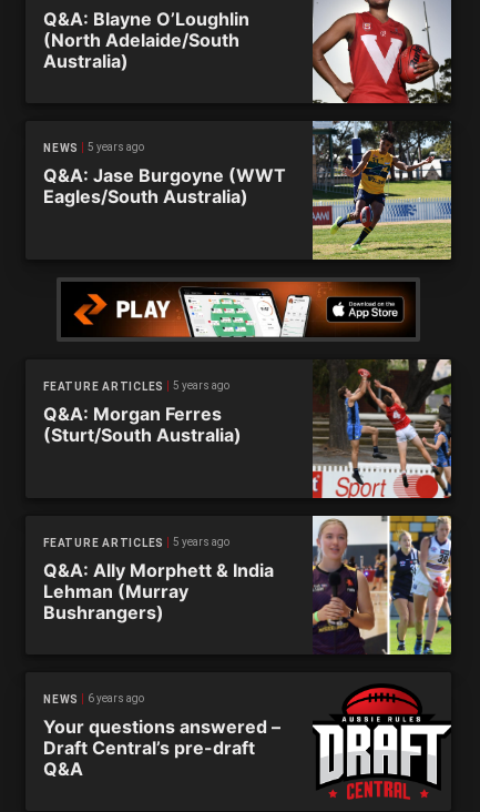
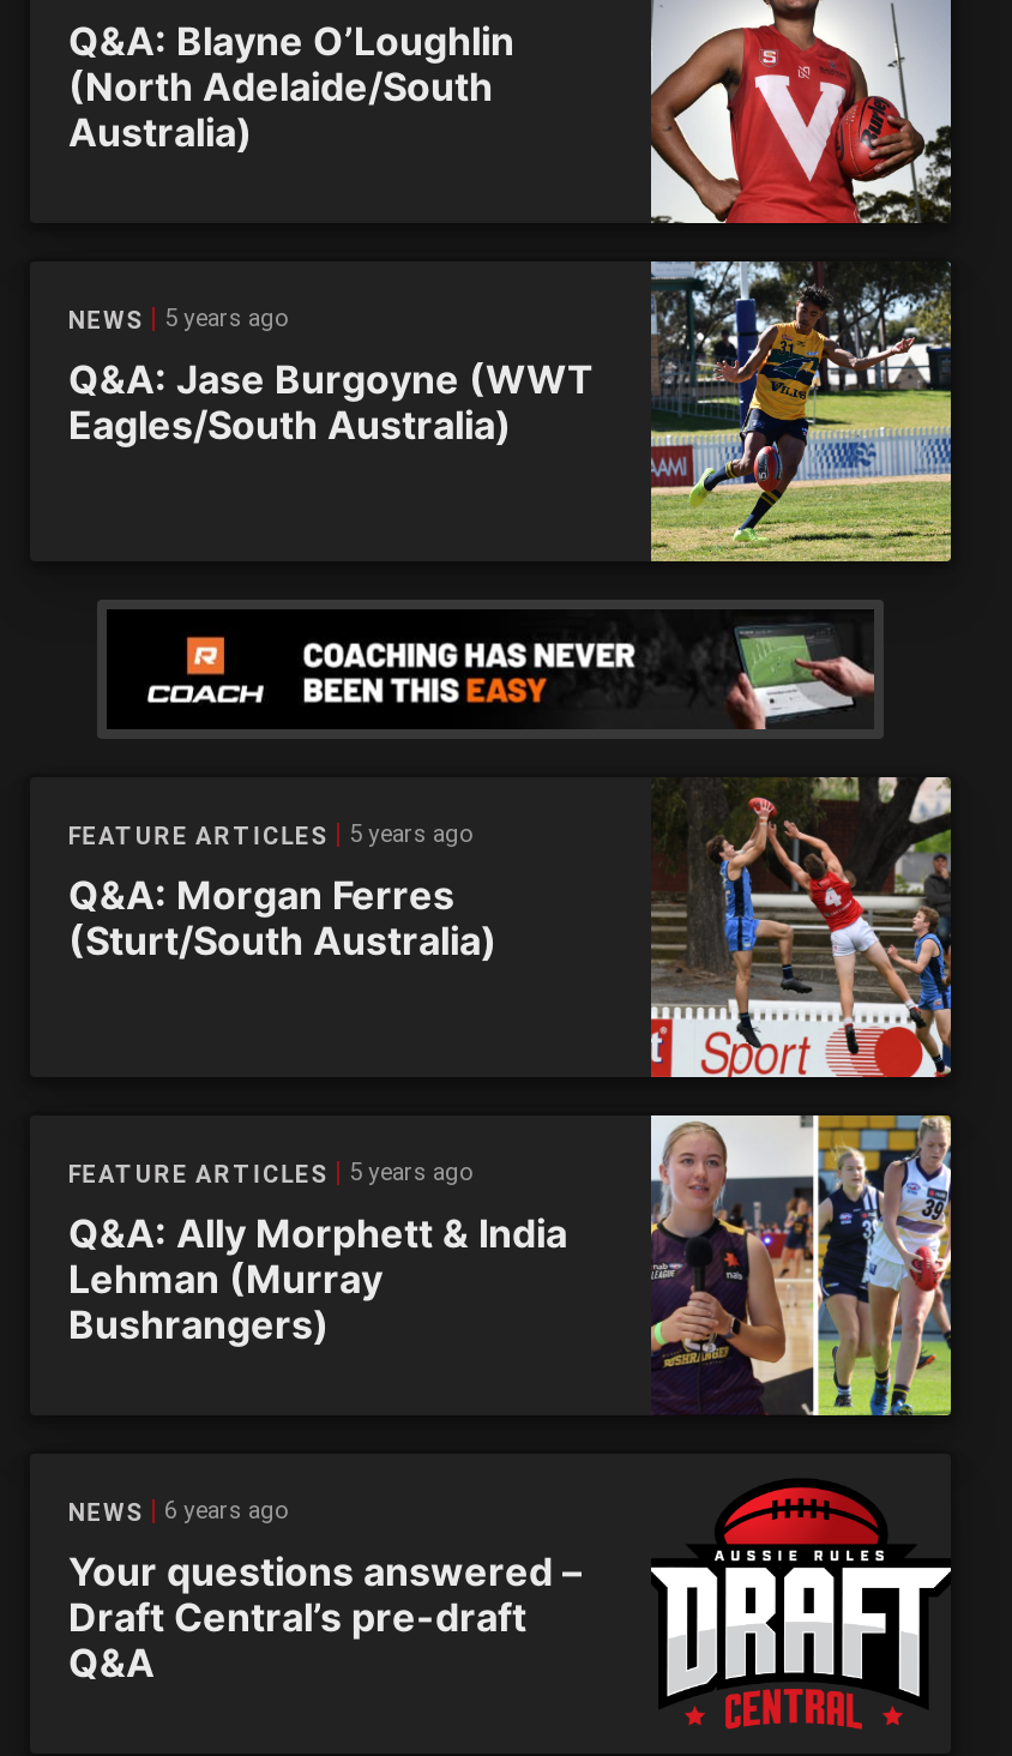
[73,281,416,338] [image] -> [135,609,877,732] [image]

